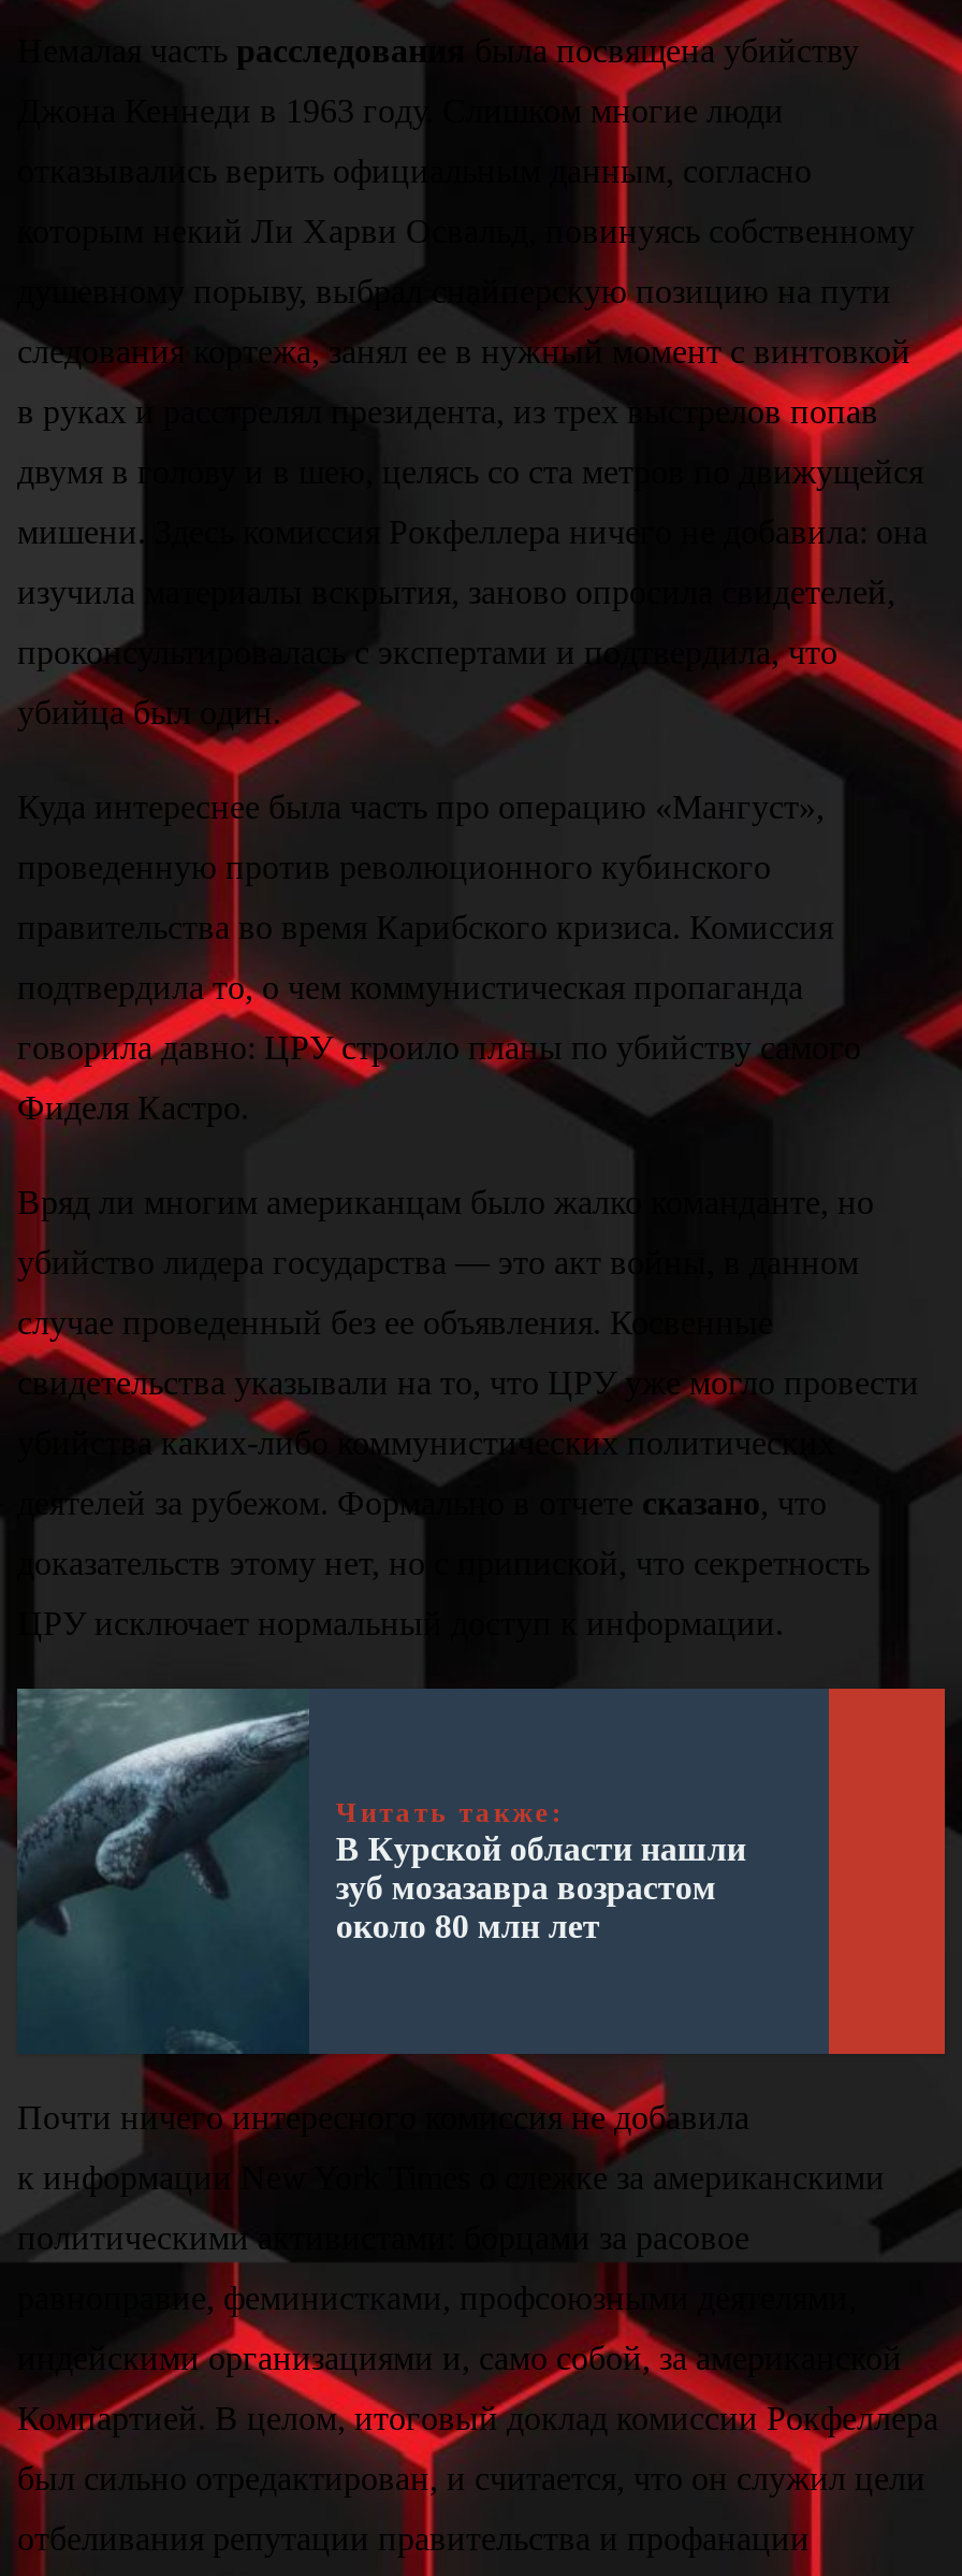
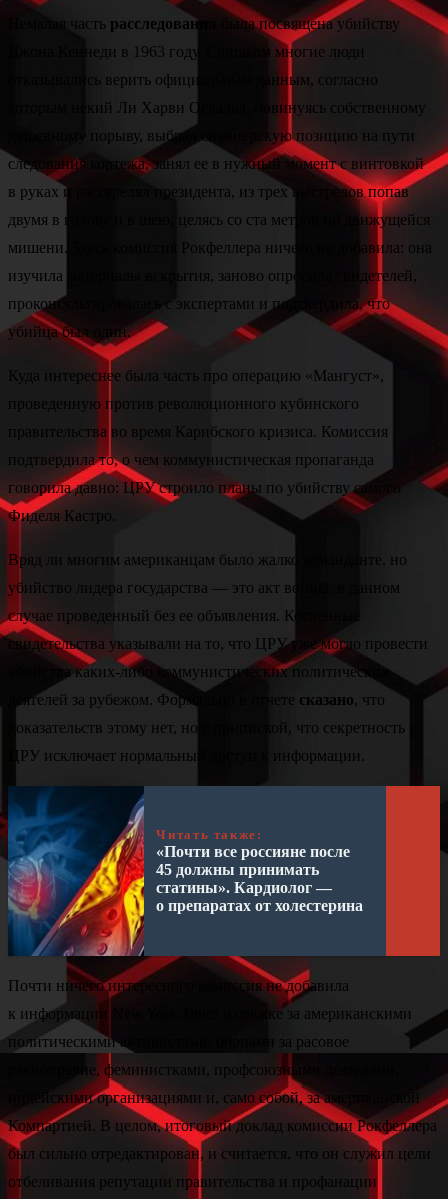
[15,1687,746,2054] [image] | В Курской области нашли | зуб мозазавра возрастом | около 80 млн лет -> [7,786,363,957] [image] | «Почти все россияне после | 45 должны принимать | статины». Кардиолог — | о препаратах от холестерина

